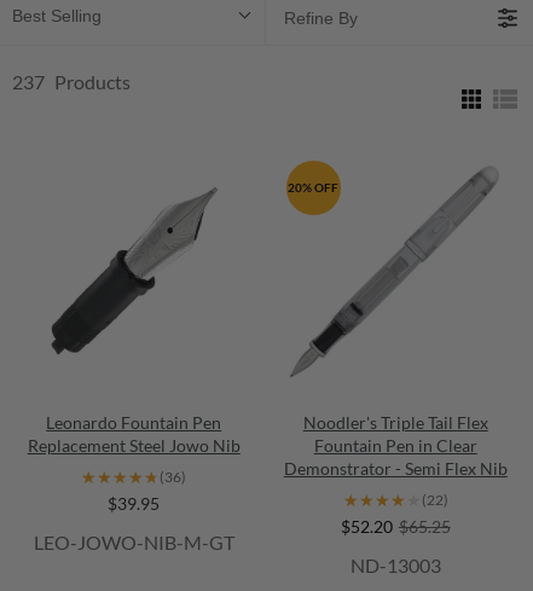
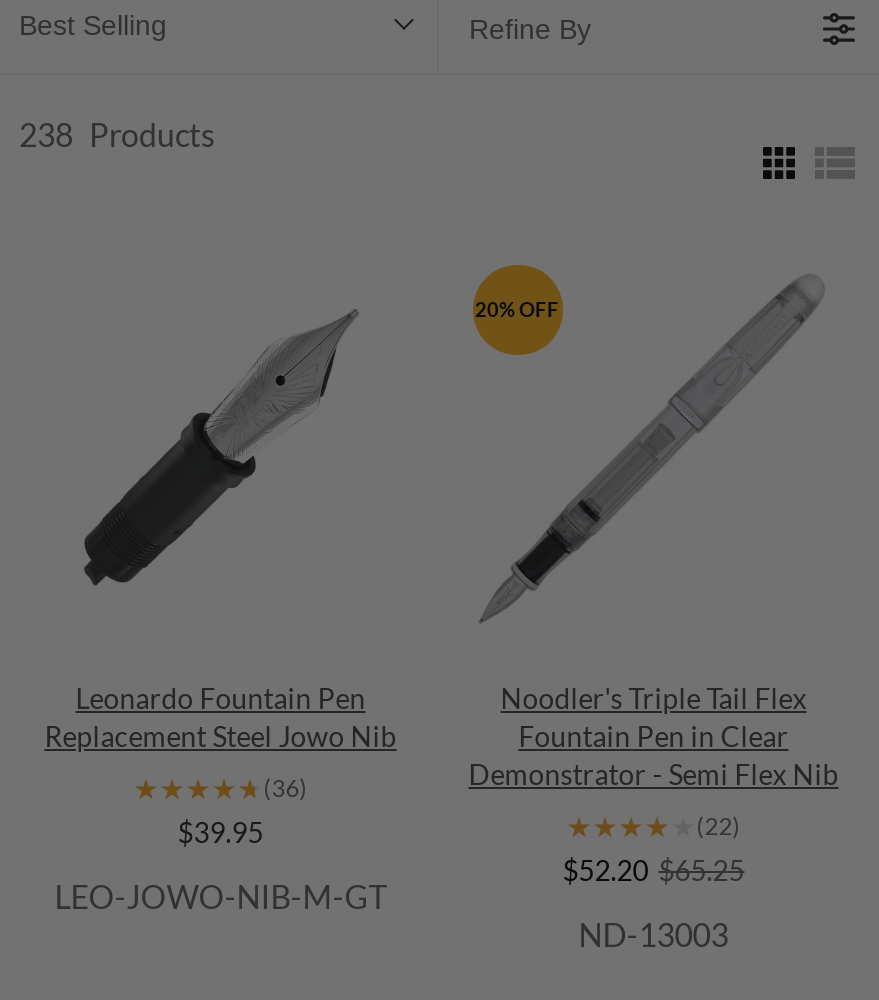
[12,70,131,93] 237 Products -> [19,116,215,154] 238 Products

